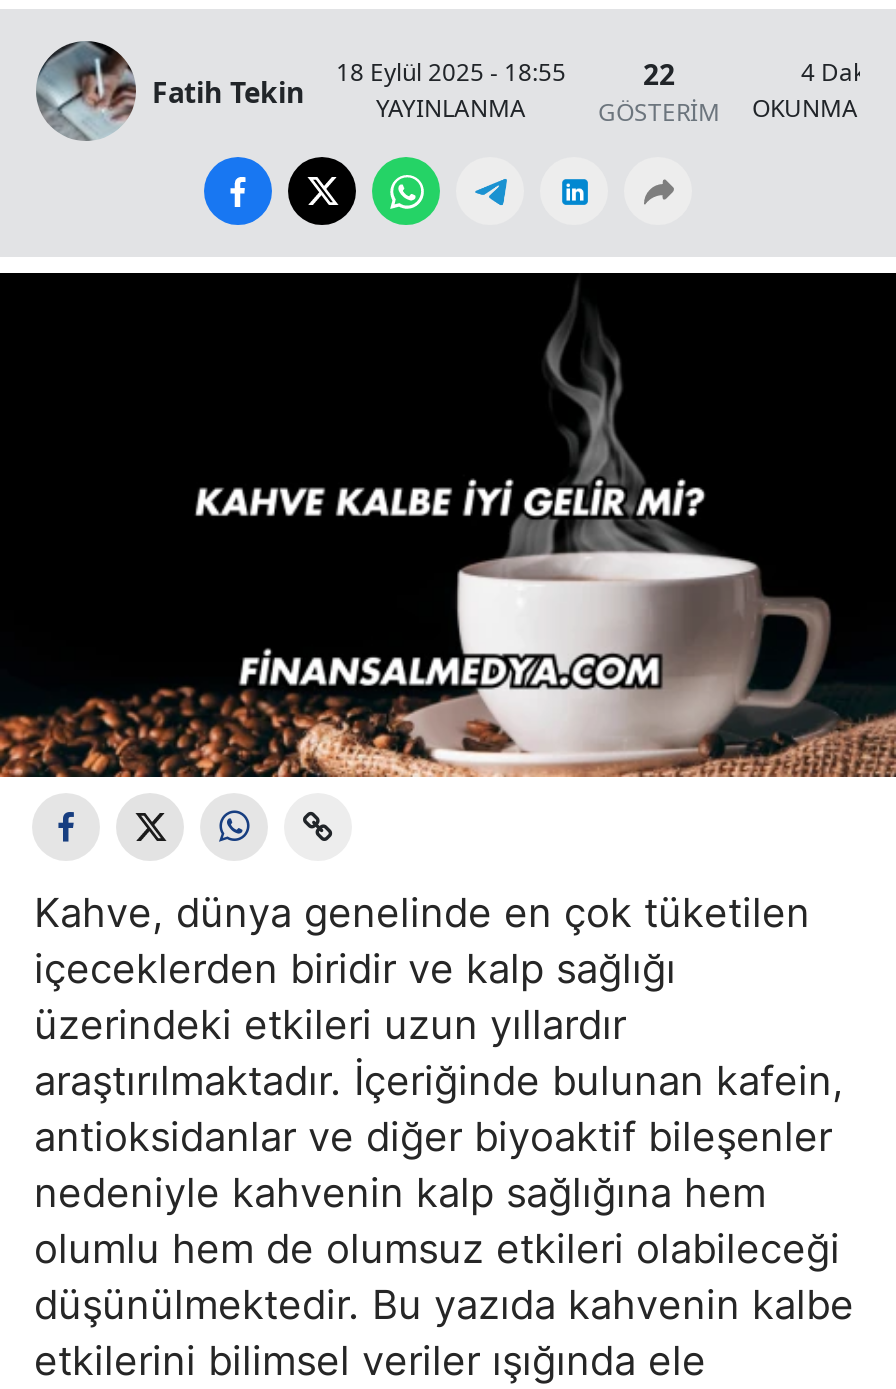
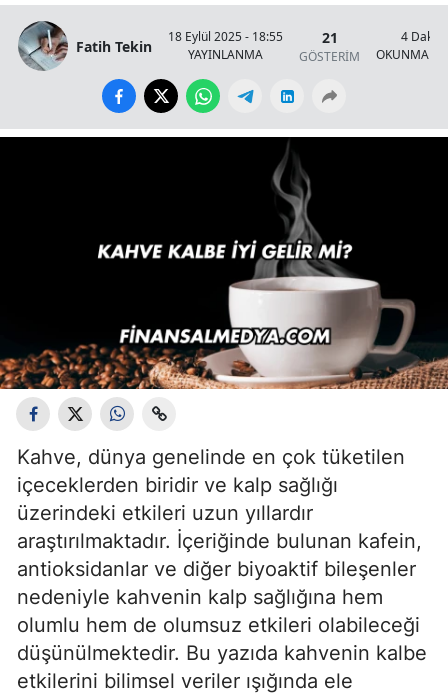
[643,54,675,92] 22 -> [321,27,337,46] 21

